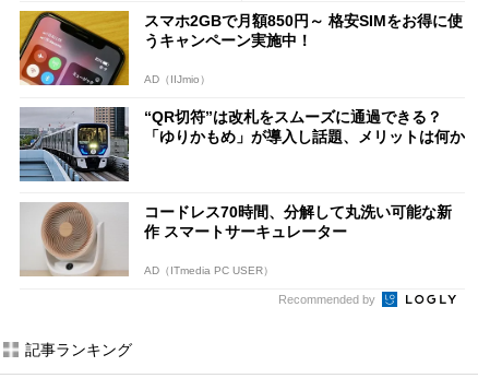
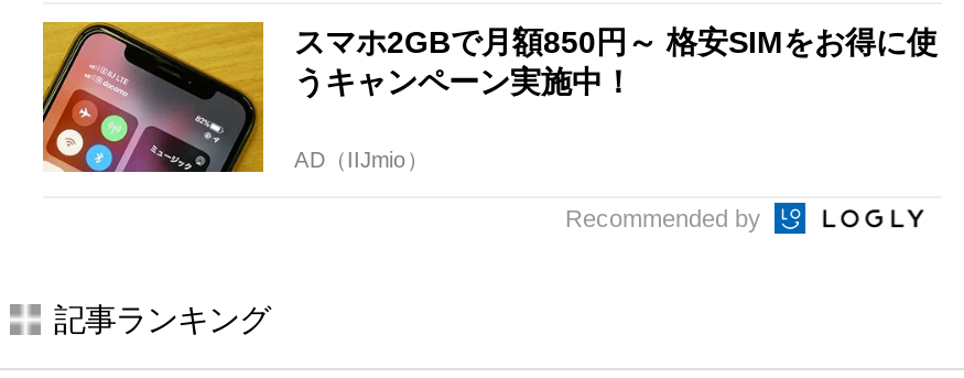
[19,106,465,182] [image] | “QR切符”は改札をスムーズに通過できる？ | 「ゆりかもめ」が導入し話題、メリットは何か -> none
[20,202,452,277] [image] | コードレス70時間、分解して丸洗い可能な新 | 作 スマートサーキュレーター | AD（ITmedia PC USER） -> none

